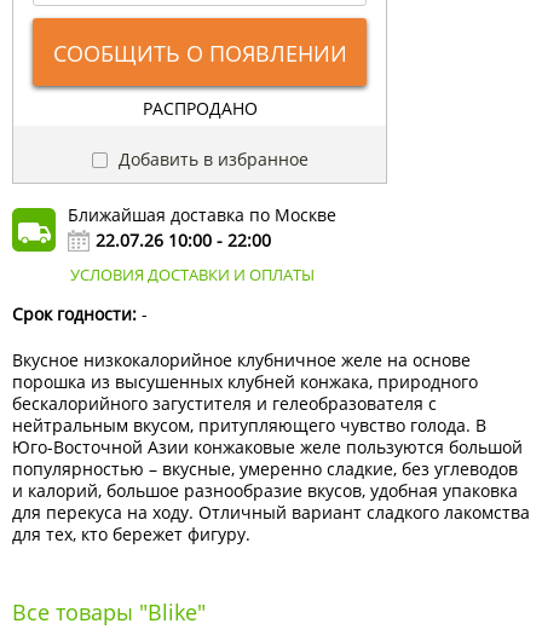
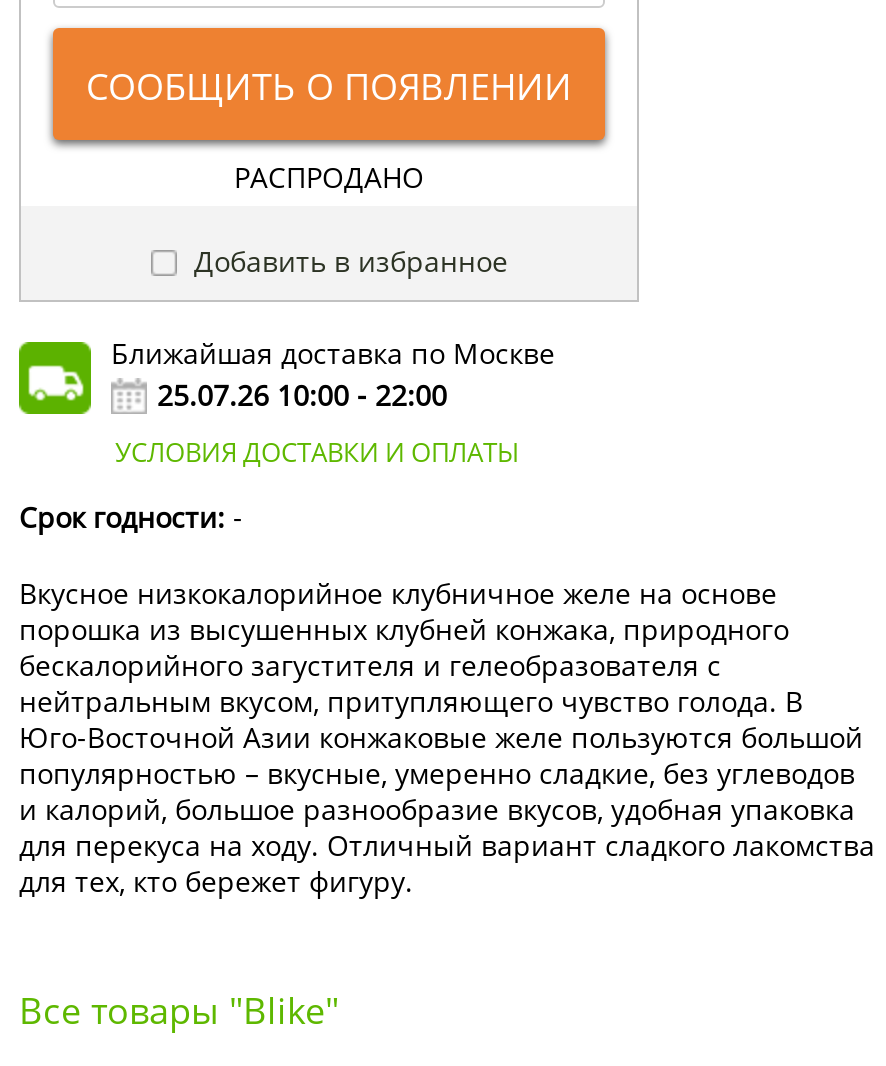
[96,229,271,252] 22.07.26 10:00 - 22:00 -> [157,377,447,415] 25.07.26 10:00 - 22:00

